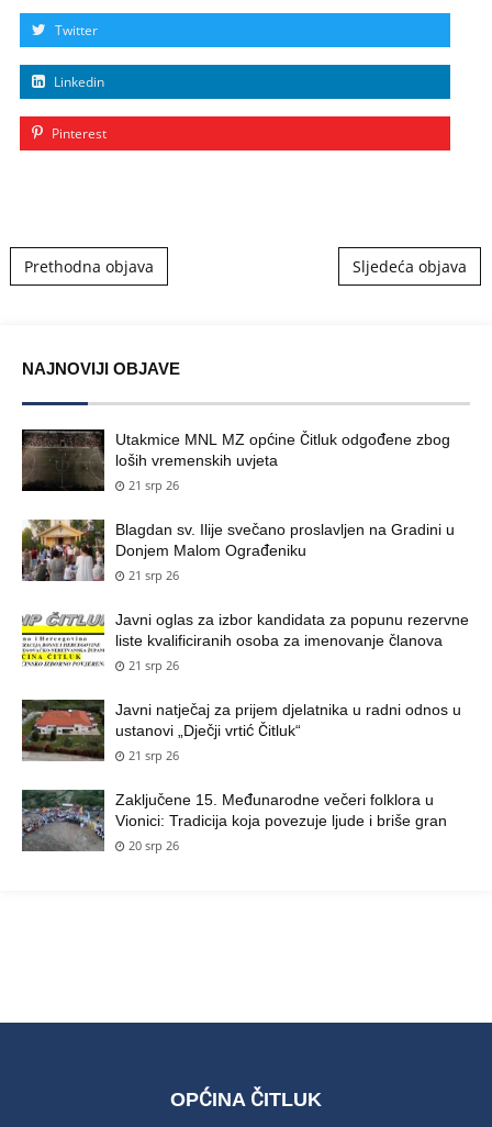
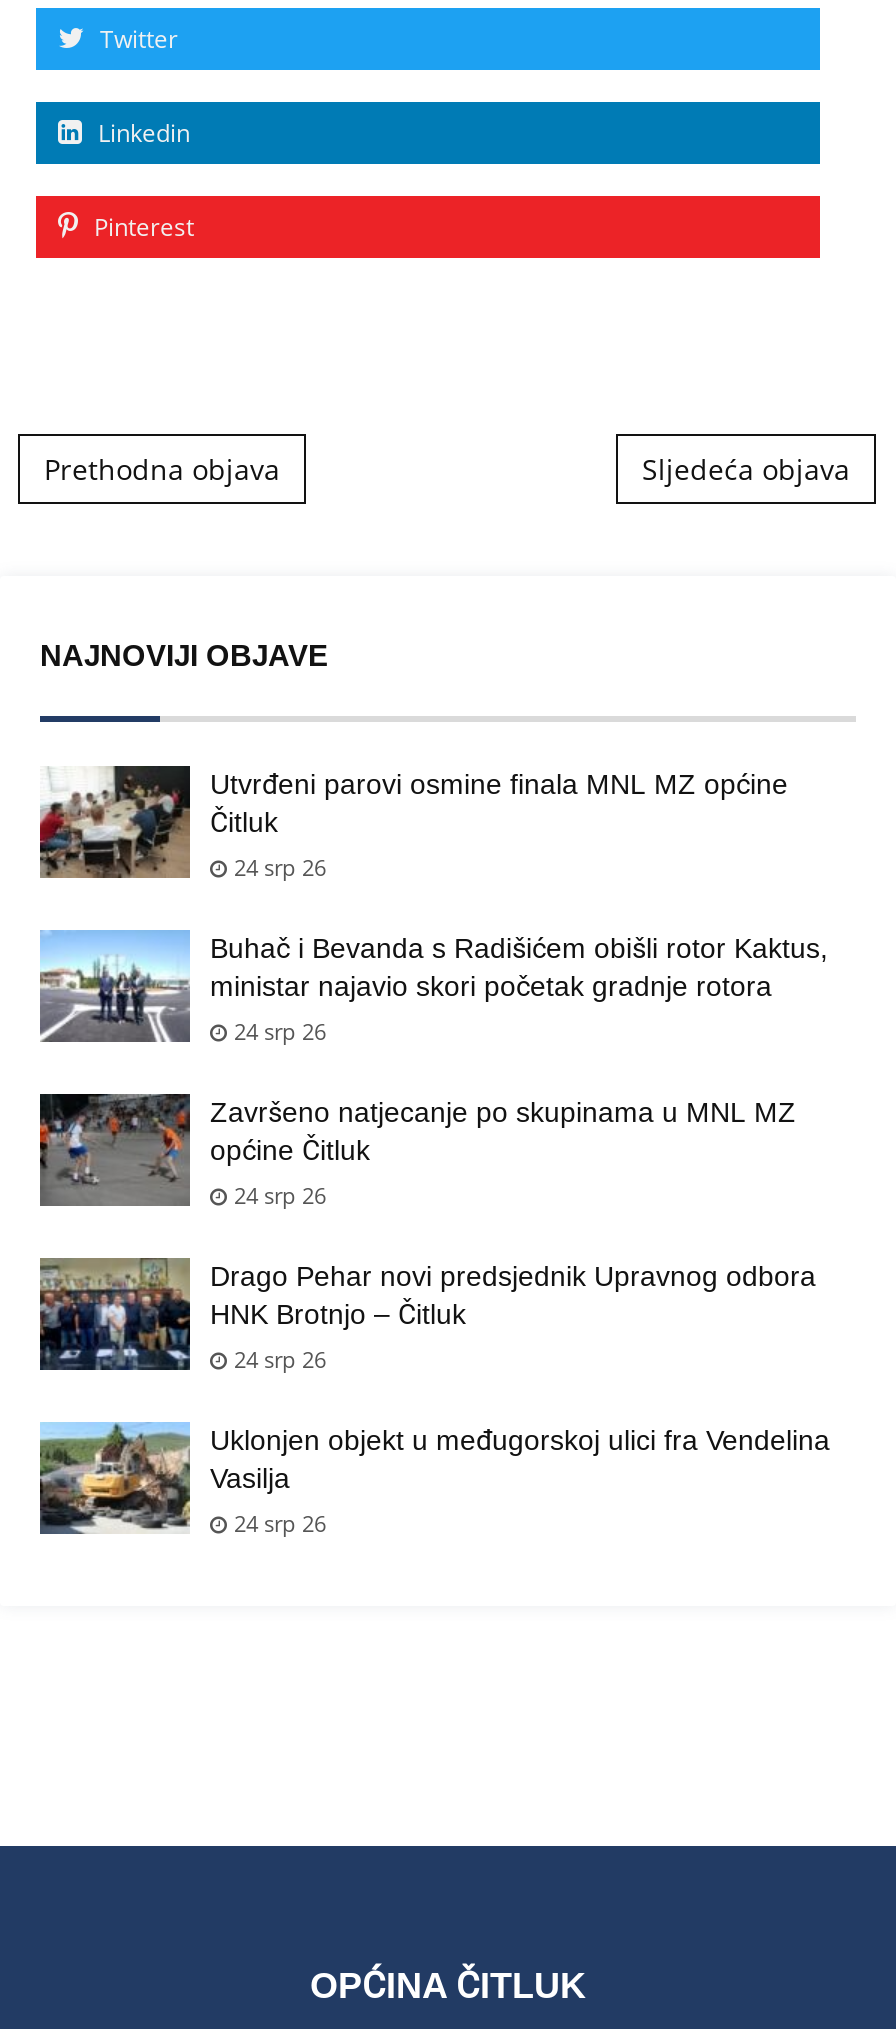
[21,428,450,493] [image] | Utakmice MNL MZ općine Čitluk odgođene zbog | loših vremenskih uvjeta | 21 srp 26 -> [40,766,788,881] [image] | Utvrđeni parovi osmine finala MNL MZ općine | Čitluk | 24 srp 26
[21,518,455,583] [image] | Blagdan sv. Ilije svečano proslavljen na Gradini u | Donjem Malom Ograđeniku | 21 srp 26 -> [38,928,828,1045] [image] | Buhač i Bevanda s Radišićem obišli rotor Kaktus, | ministar najavio skori početak gradnje rotora | 24 srp 26
[21,610,469,673] [image] | Javni oglas za izbor kandidata za popunu rezervne | liste kvalificiranih osoba za imenovanje članova | 21 srp 26 -> [38,1092,796,1209] [image] | Završeno natjecanje po skupinama u MNL MZ | općine Čitluk | 24 srp 26
[22,699,461,763] [image] | Javni natječaj za prijem djelatnika u radni odnos u | ustanovi „Dječji vrtić Čitluk“ | 21 srp 26 -> [40,1256,816,1373] [image] | Drago Pehar novi predsjednik Upravnog odbora | HNK Brotnjo – Čitluk | 24 srp 26
[21,789,447,853] [image] | Zaključene 15. Međunarodne večeri folklora u | Vionici: Tradicija koja povezuje ljude i briše gran | 20 srp 26 -> [40,1422,830,1537] [image] | Uklonjen objekt u međugorskoj ulici fra Vendelina | Vasilja | 24 srp 26

